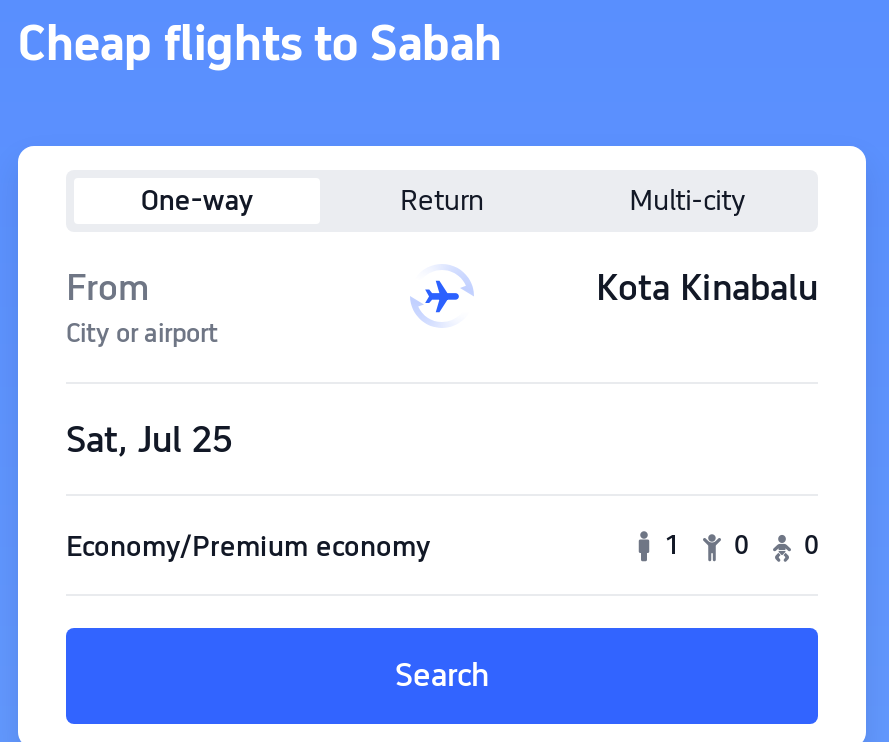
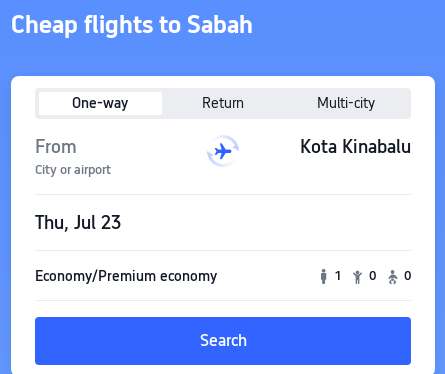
[66,417,232,459] Sat, Jul 25 -> [35,211,121,232] Thu, Jul 23

